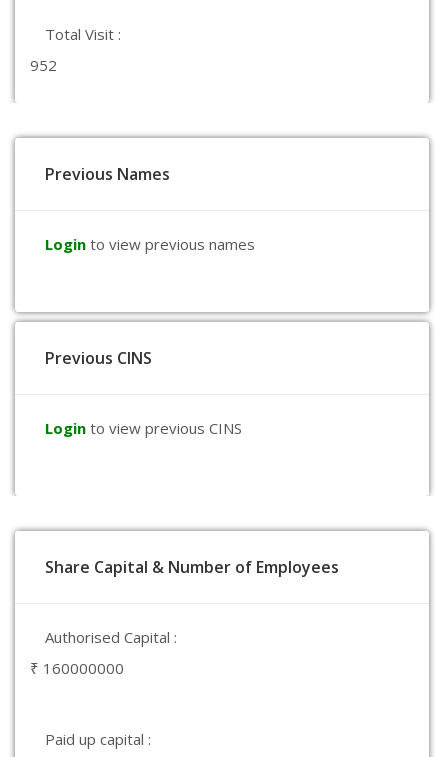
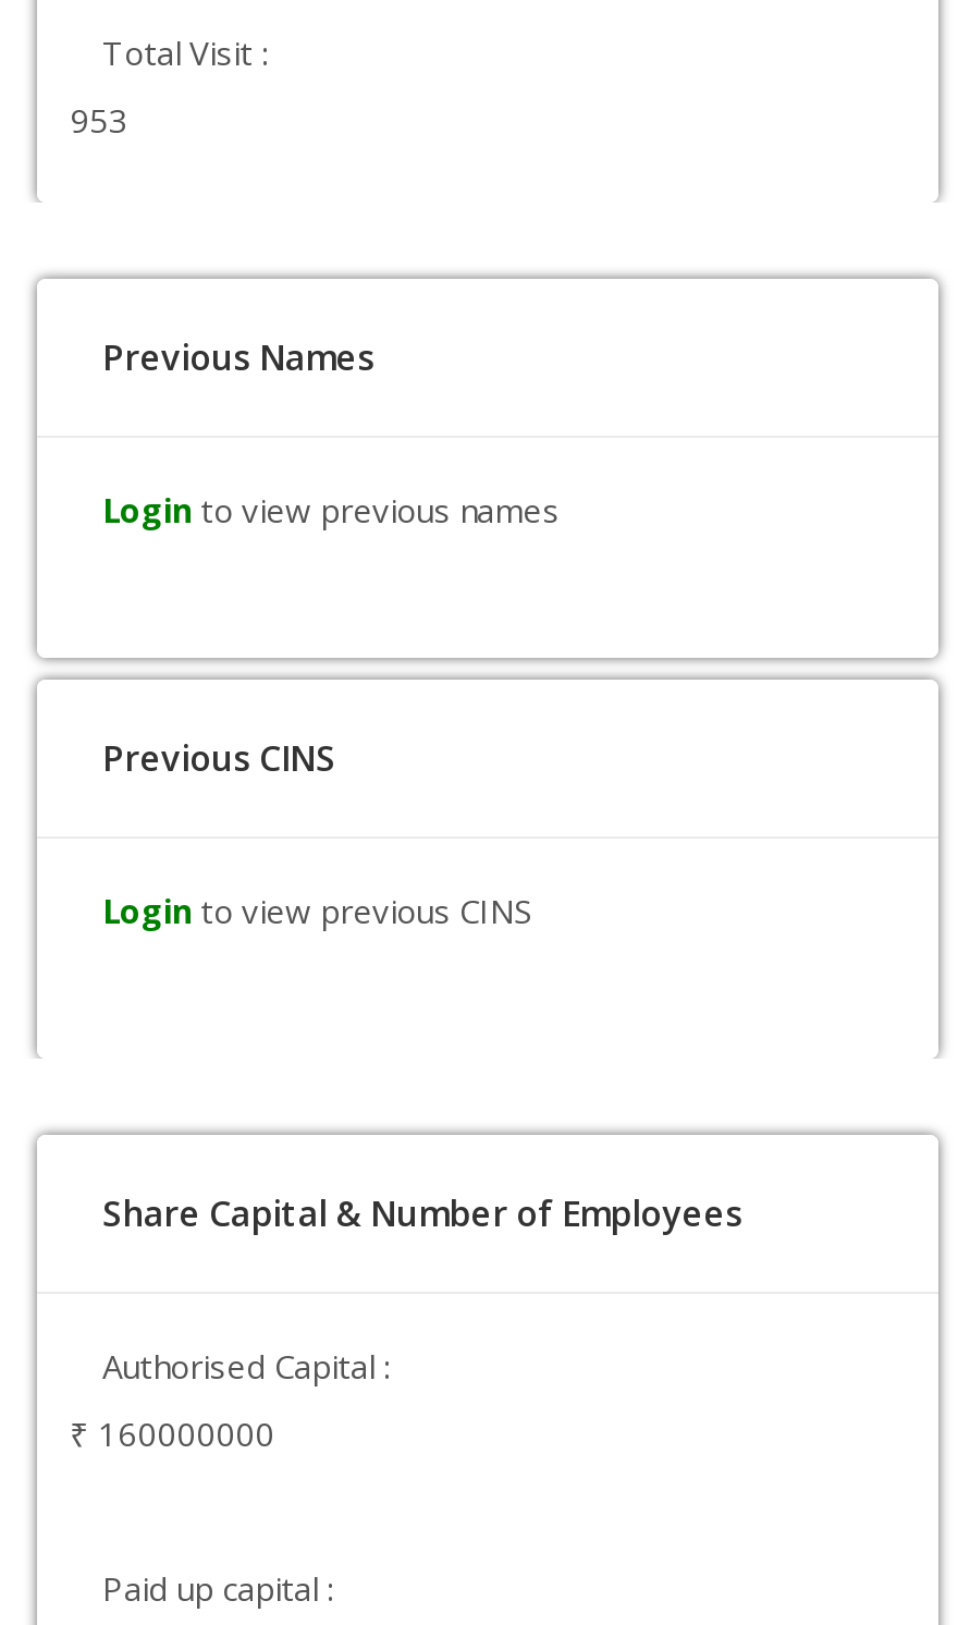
[30,55,57,75] 952 -> [70,98,128,142] 953

